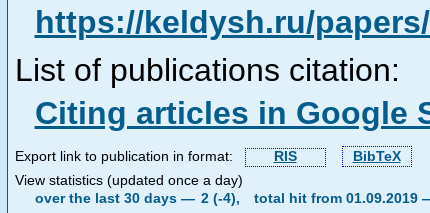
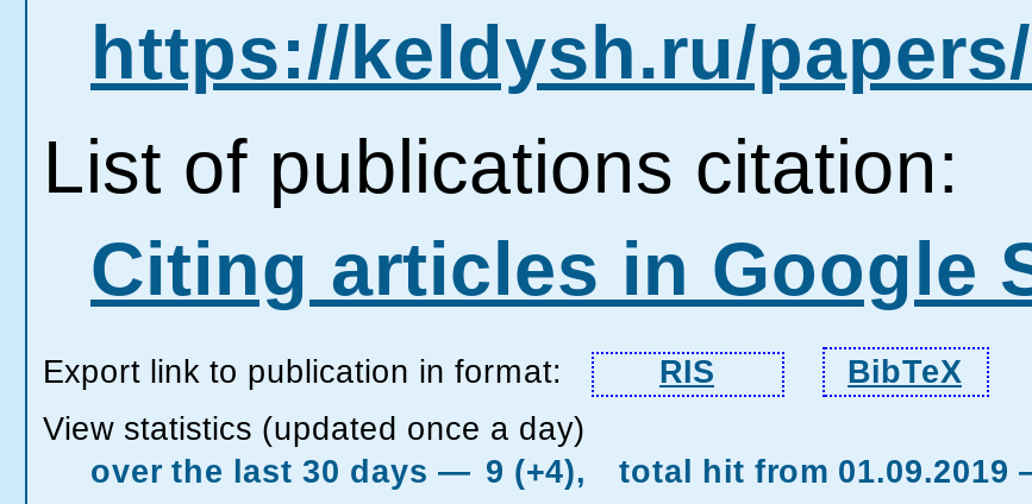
[34,191,239,206] over the last 30 days — 2 (-4), -> [90,454,586,490] over the last 30 days — 9 (+4),

